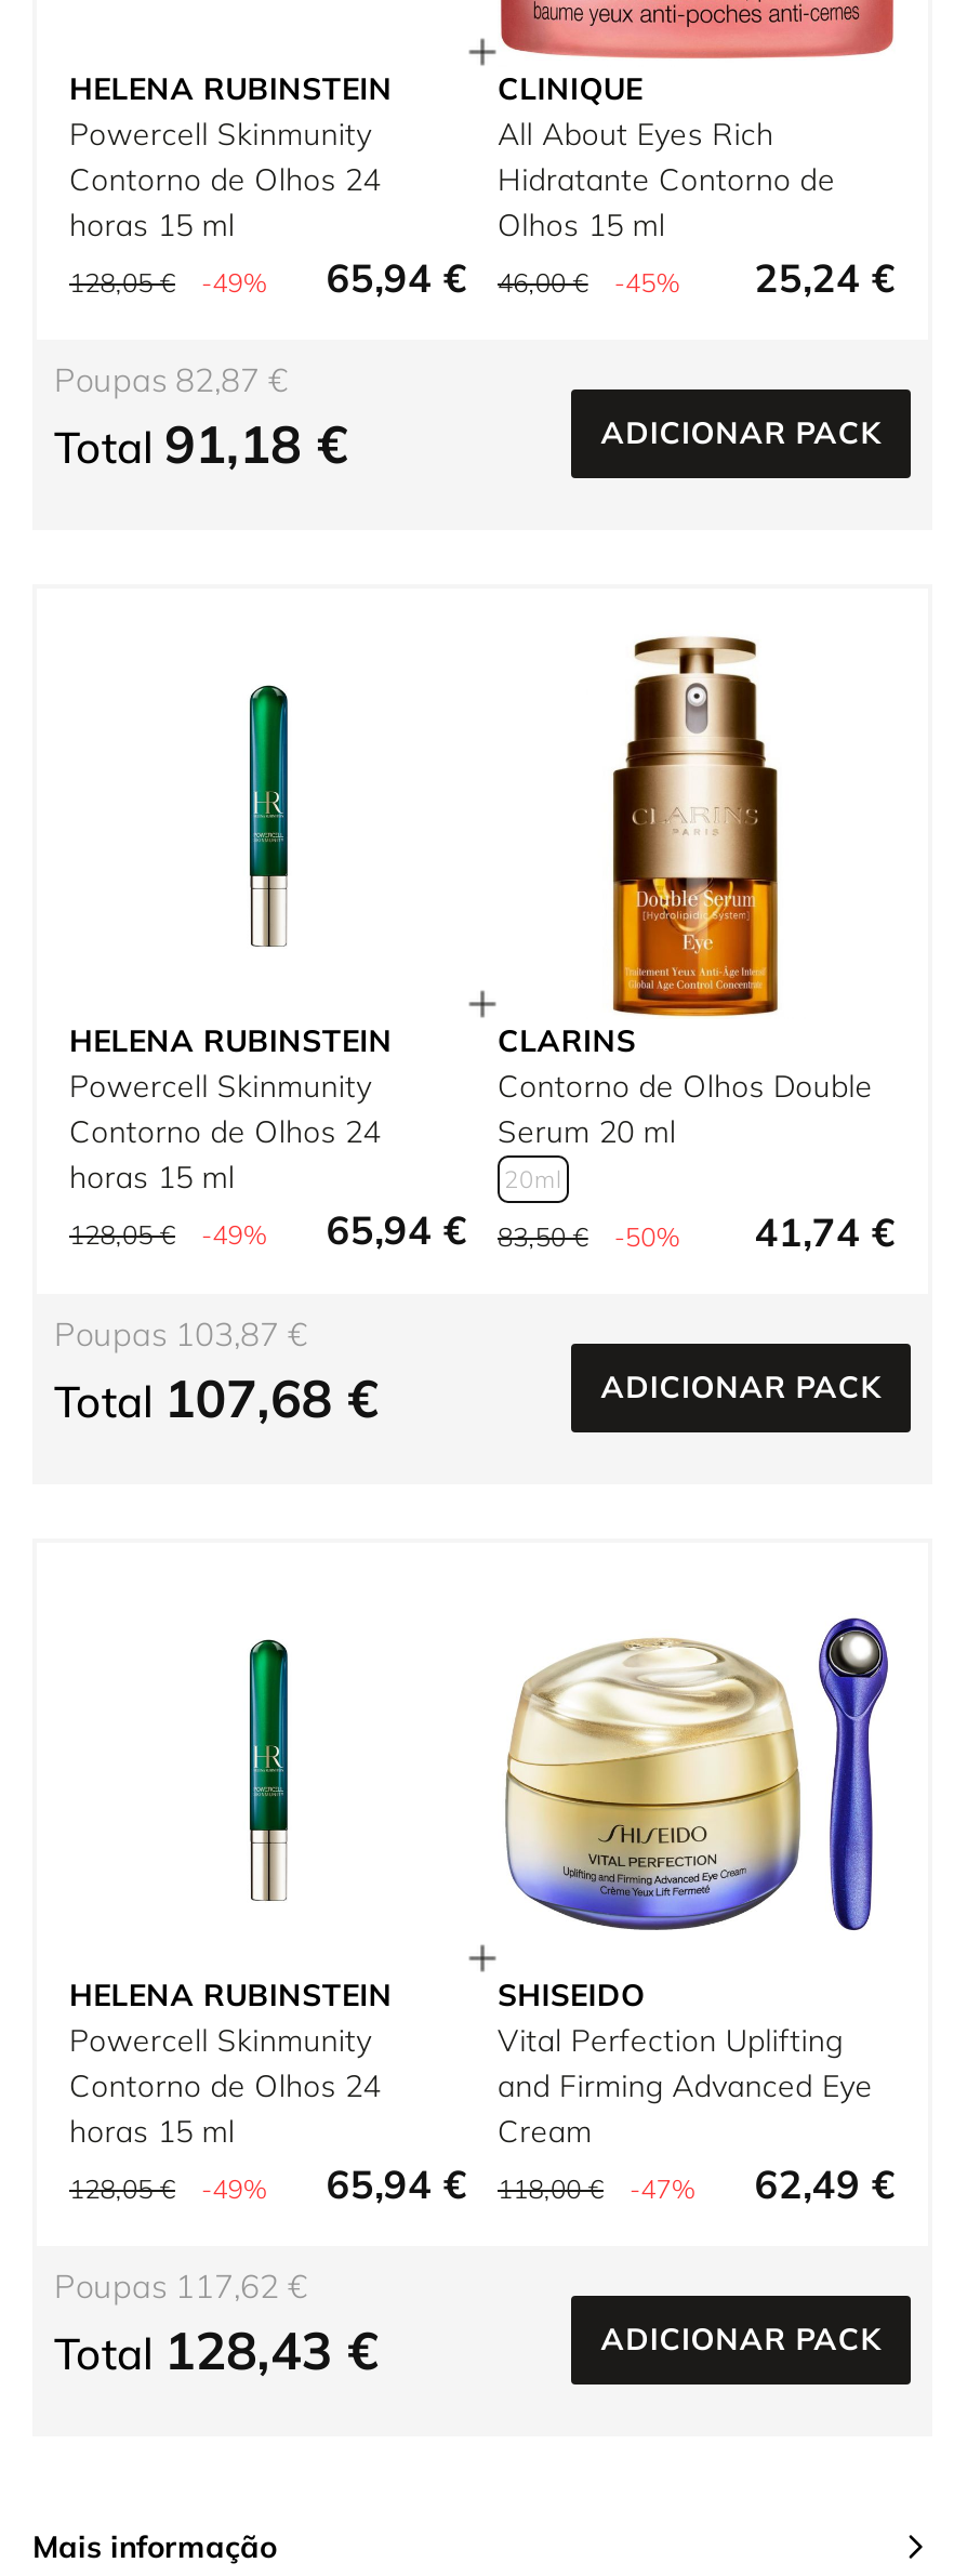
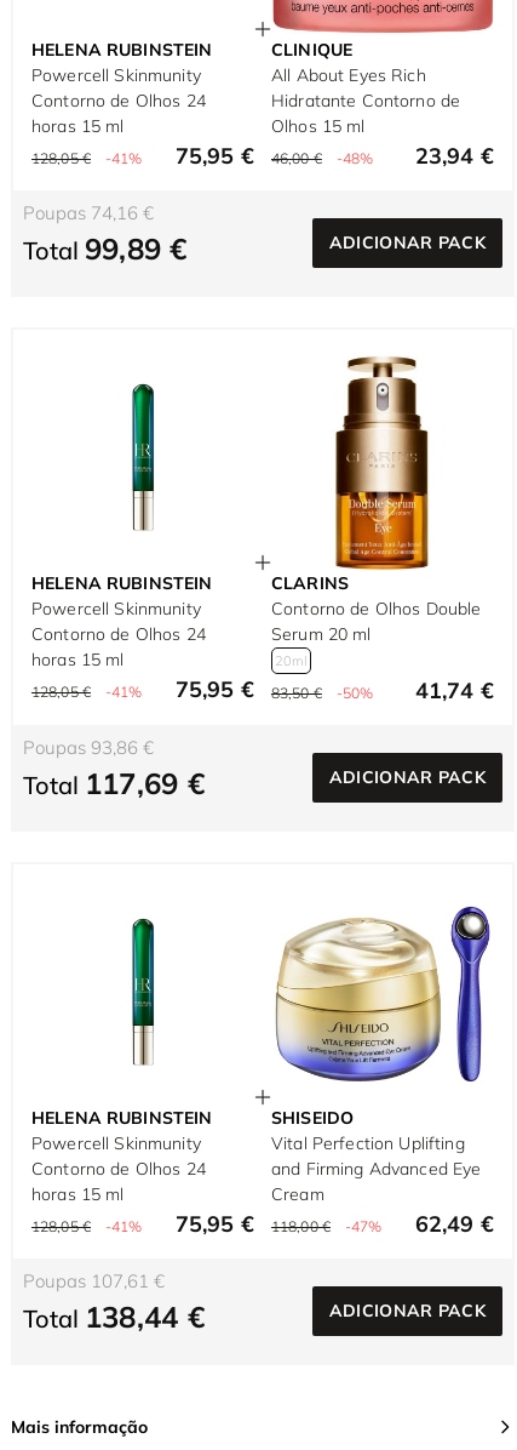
[201,265,267,298] -49% -> [105,149,142,167] -41%
[326,253,467,303] 65,94 € -> [175,142,254,170] 75,95 €
[614,265,680,298] -45% -> [336,149,373,167] -48%
[754,253,896,303] 25,24 € -> [415,142,494,170] 23,94 €
[54,359,288,400] Poupas 82,87 € -> [23,201,154,224] Poupas 74,16 €
[54,411,348,476] Total 91,18 € -> [23,230,187,267] Total 99,89 €
[201,1217,267,1250] -49% -> [105,682,142,700] -41%
[326,1205,467,1255] 65,94 € -> [175,675,254,703] 75,95 €
[54,1313,307,1355] Poupas 103,87 € -> [23,736,154,759] Poupas 93,86 €
[54,1365,378,1430] Total 107,68 € -> [23,765,204,801] Total 117,69 €
[201,2171,267,2204] -49% -> [105,1217,142,1235] -41%
[326,2159,467,2209] 65,94 € -> [175,1210,254,1238] 75,95 €
[54,2265,307,2307] Poupas 117,62 € -> [23,1269,165,1292] Poupas 107,61 €
[54,2317,378,2382] Total 128,43 € -> [23,1298,204,1335] Total 138,44 €

